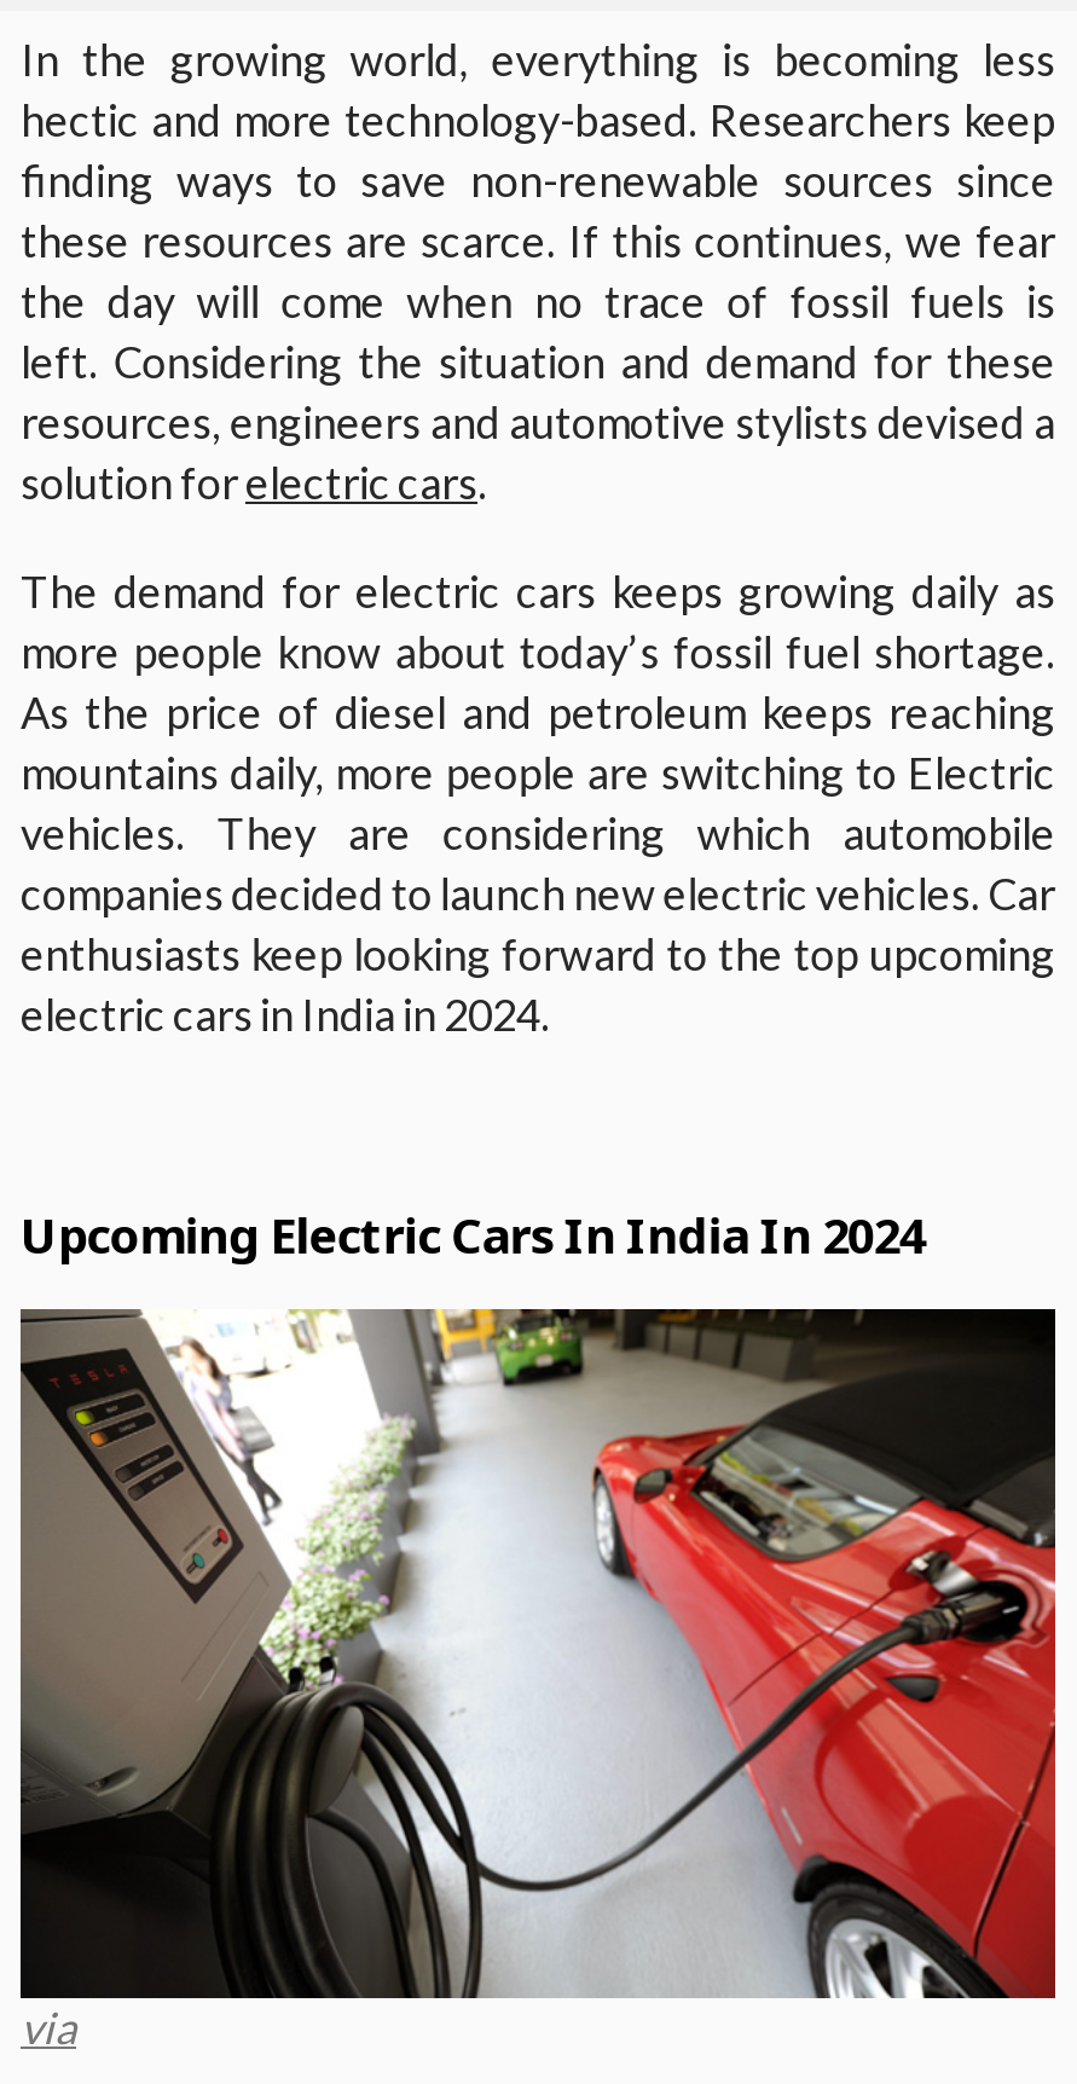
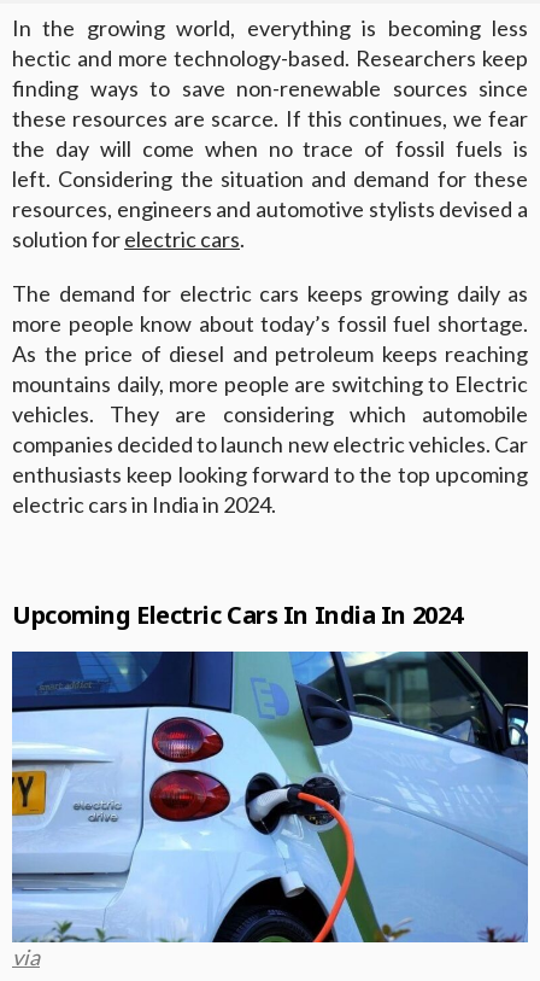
[18,1307,1058,2003] [image] -> [11,650,529,944] [image]

